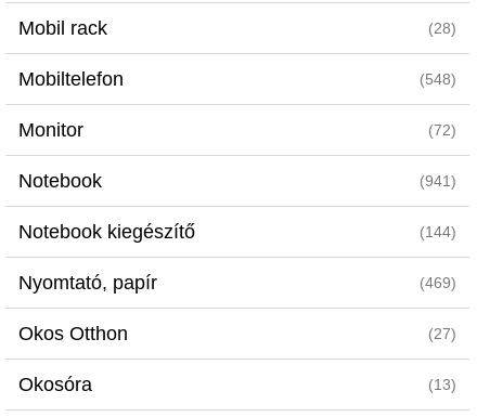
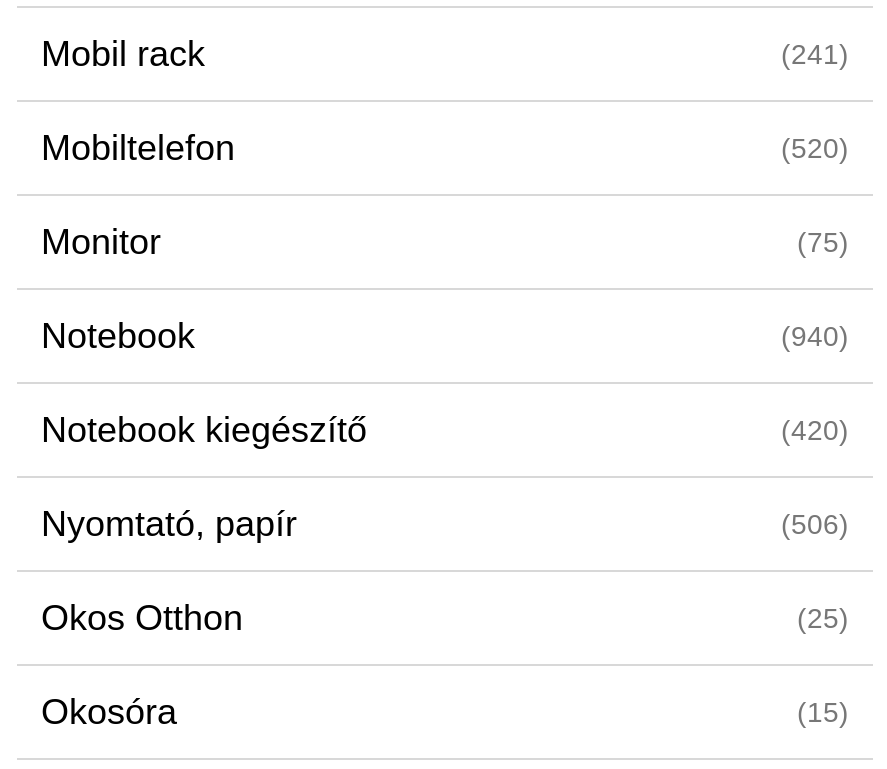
[428,19,456,37] (28) -> [781,38,849,70] (241)
[420,70,456,88] (548) -> [781,132,849,164] (520)
[428,121,456,139] (72) -> [797,226,849,258] (75)
[420,172,456,190] (941) -> [781,320,849,352] (940)
[420,223,456,240] (144) -> [781,414,849,446] (420)
[420,274,456,291] (469) -> [781,508,849,540] (506)
[428,325,456,342] (27) -> [797,602,849,634] (25)
[428,376,456,393] (13) -> [797,696,849,728] (15)

